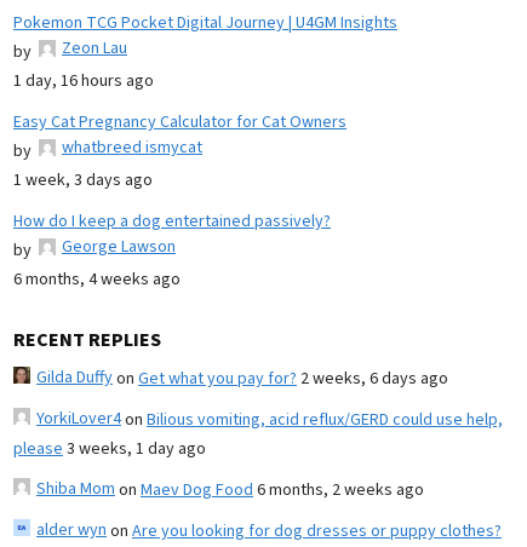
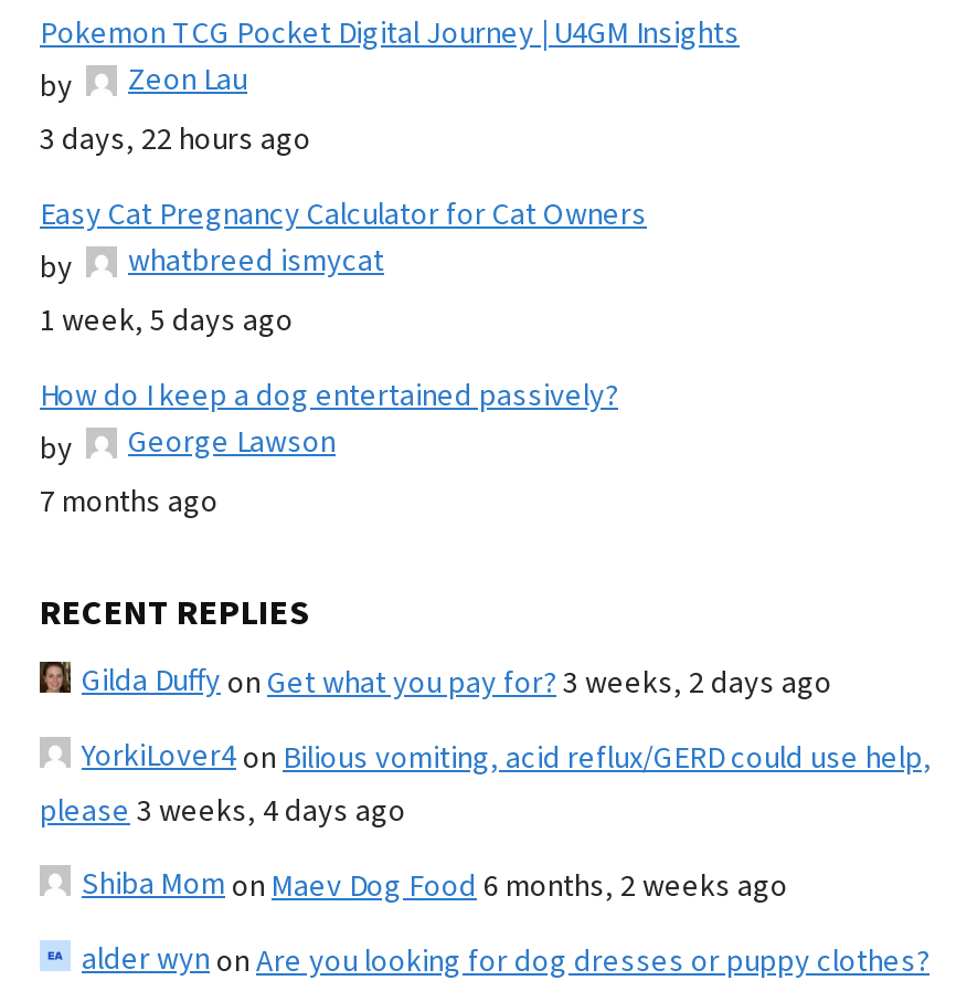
[13,69,154,93] 1 day, 16 hours ago -> [40,118,311,162] 3 days, 22 hours ago
[13,168,153,192] 1 week, 3 days ago -> [40,299,294,343] 1 week, 5 days ago
[13,267,181,291] 6 months, 4 weeks ago -> [40,480,219,524] 7 months ago
[36,365,448,391] Gilda Duffyon Get what you pay for? 2 weeks, 6 days ago -> [82,659,832,705] Gilda Duffyon Get what you pay for? 3 weeks, 2 days ago
[13,437,206,461] please 3 weeks, 1 day ago -> [40,789,406,833] please 3 weeks, 4 days ago

